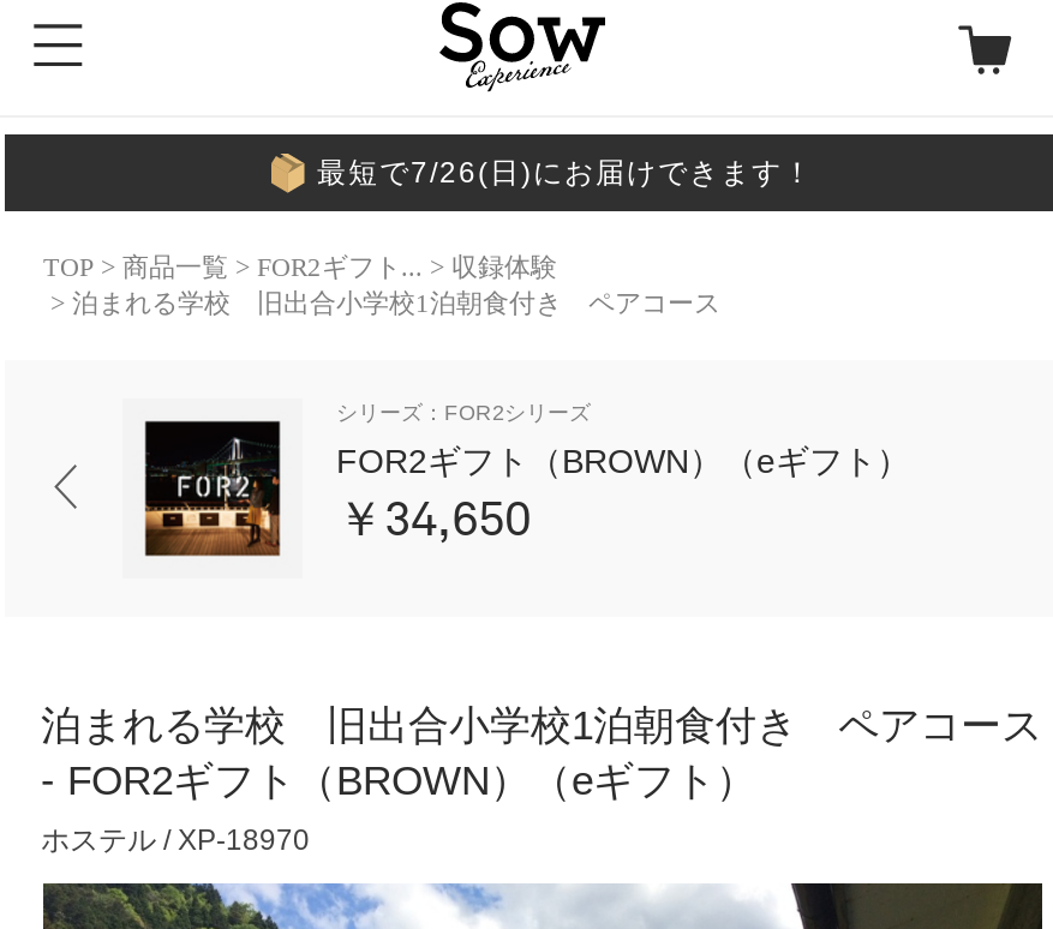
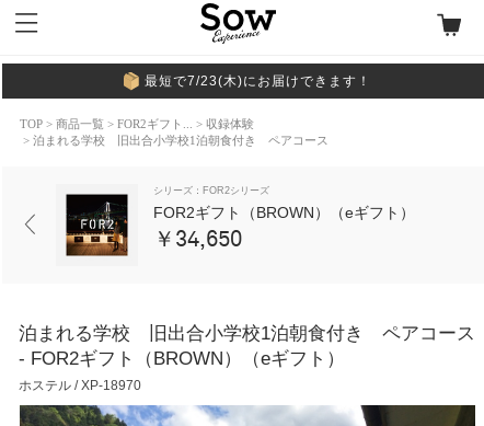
[317,156,814,190] 最短で7/26(日)にお届けできます！ -> [145,73,371,89] 最短で7/23(木)にお届けできます！

